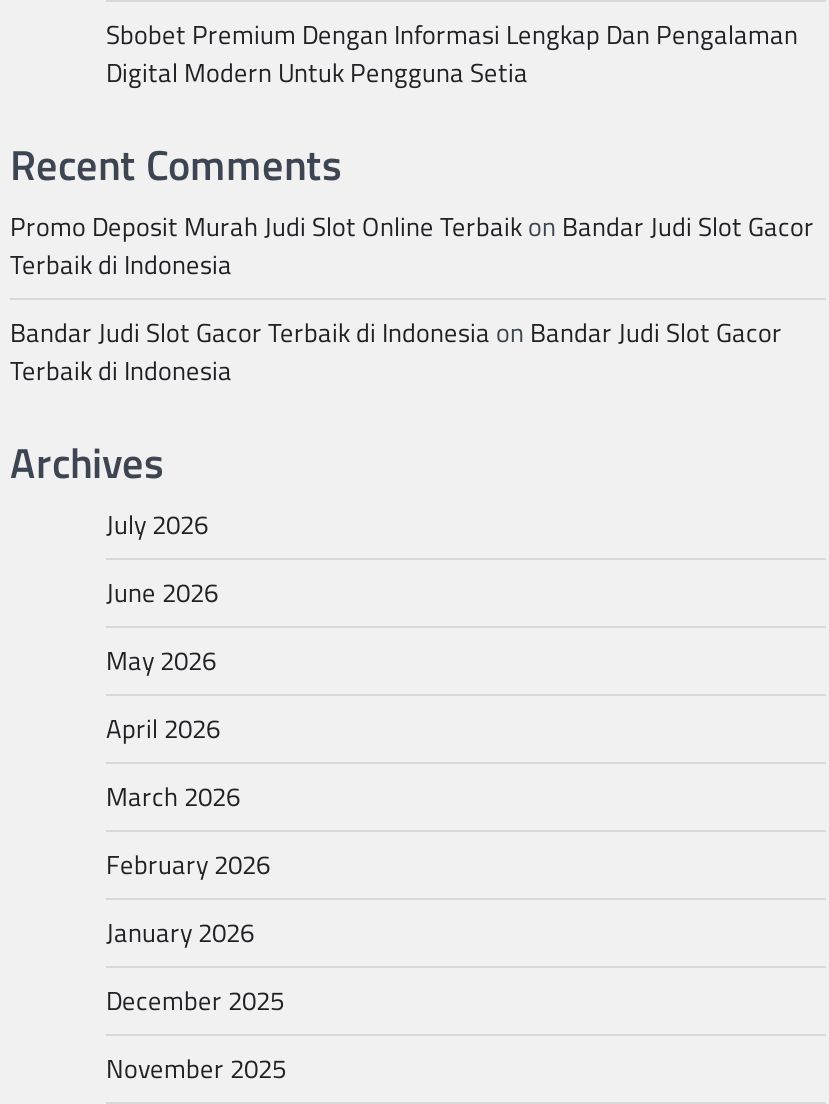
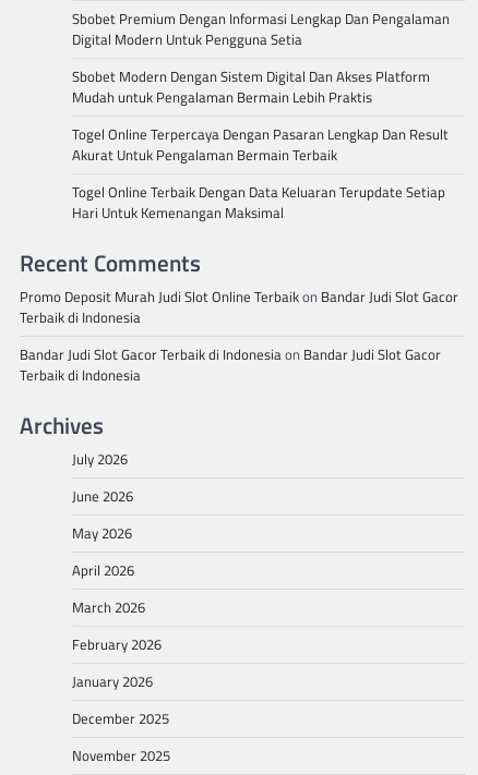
none -> [72,66,449,224] Sbobet Modern Dengan Sistem Digital Dan Akses Platform | Mudah untuk Pengalaman Bermain Lebih Praktis | Togel Online Terpercaya Dengan Pasaran Lengkap Dan Result | Akurat Untuk Pengalaman Bermain Terbaik | Togel Online Terbaik Dengan Data Keluaran Terupdate Setiap | Hari Untuk Kemenangan Maksimal

